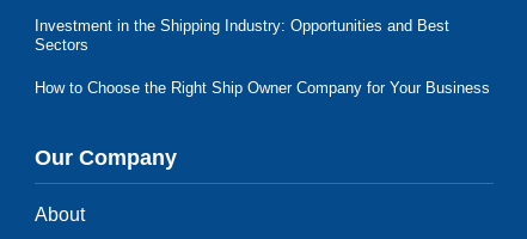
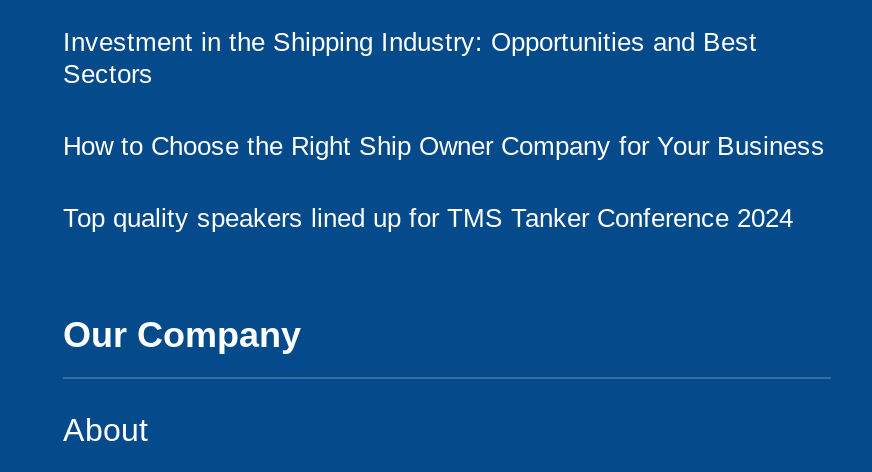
none -> [63,204,793,234] Top quality speakers lined up for TMS Tanker Conference 2024

